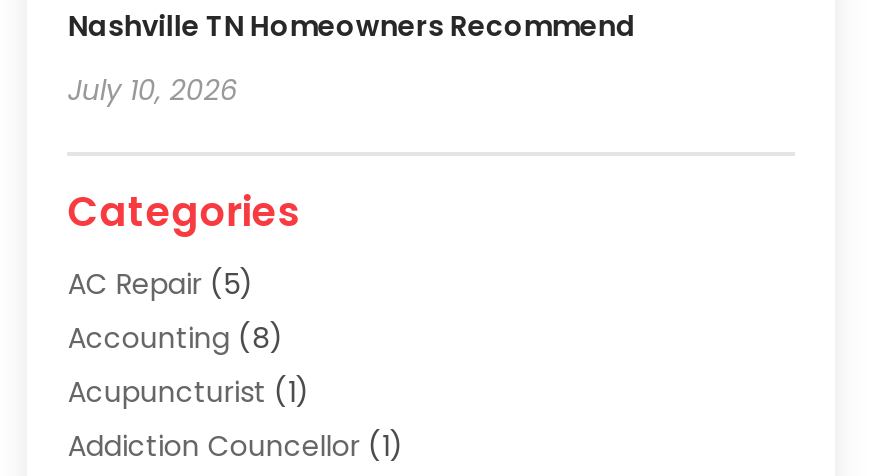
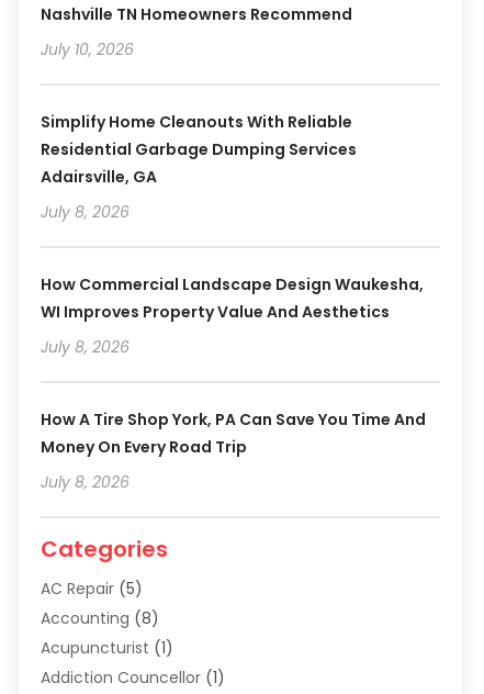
none -> [41,111,426,493] Simplify Home Cleanouts With Reliable | Residential Garbage Dumping Services | Adairsville, GA | July 8, 2026 | How Commercial Landscape Design Waukesha, | WI Improves Property Value And Aesthetics | July 8, 2026 | How A Tire Shop York, PA Can Save You Time And | Money On Every Road Trip | July 8, 2026

